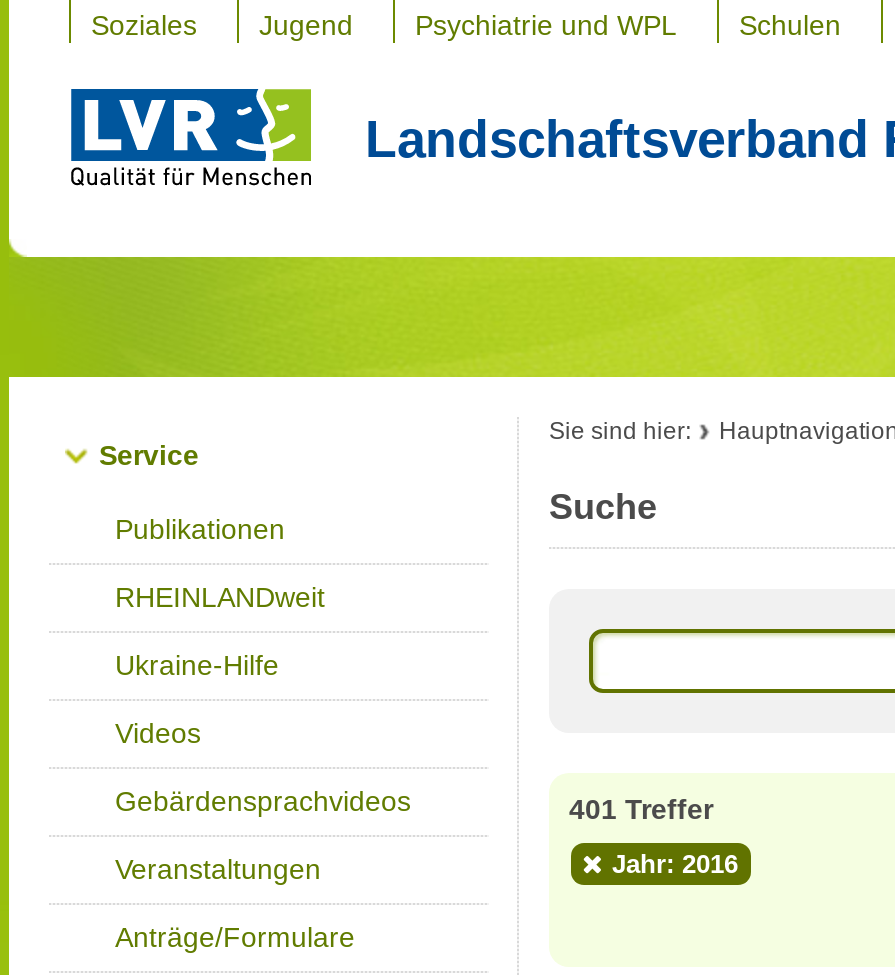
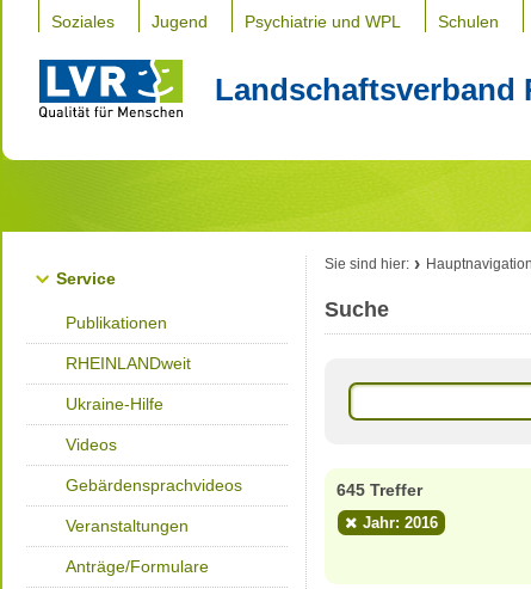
[569,793,713,825] 401 Treffer -> [336,480,422,499] 645 Treffer

